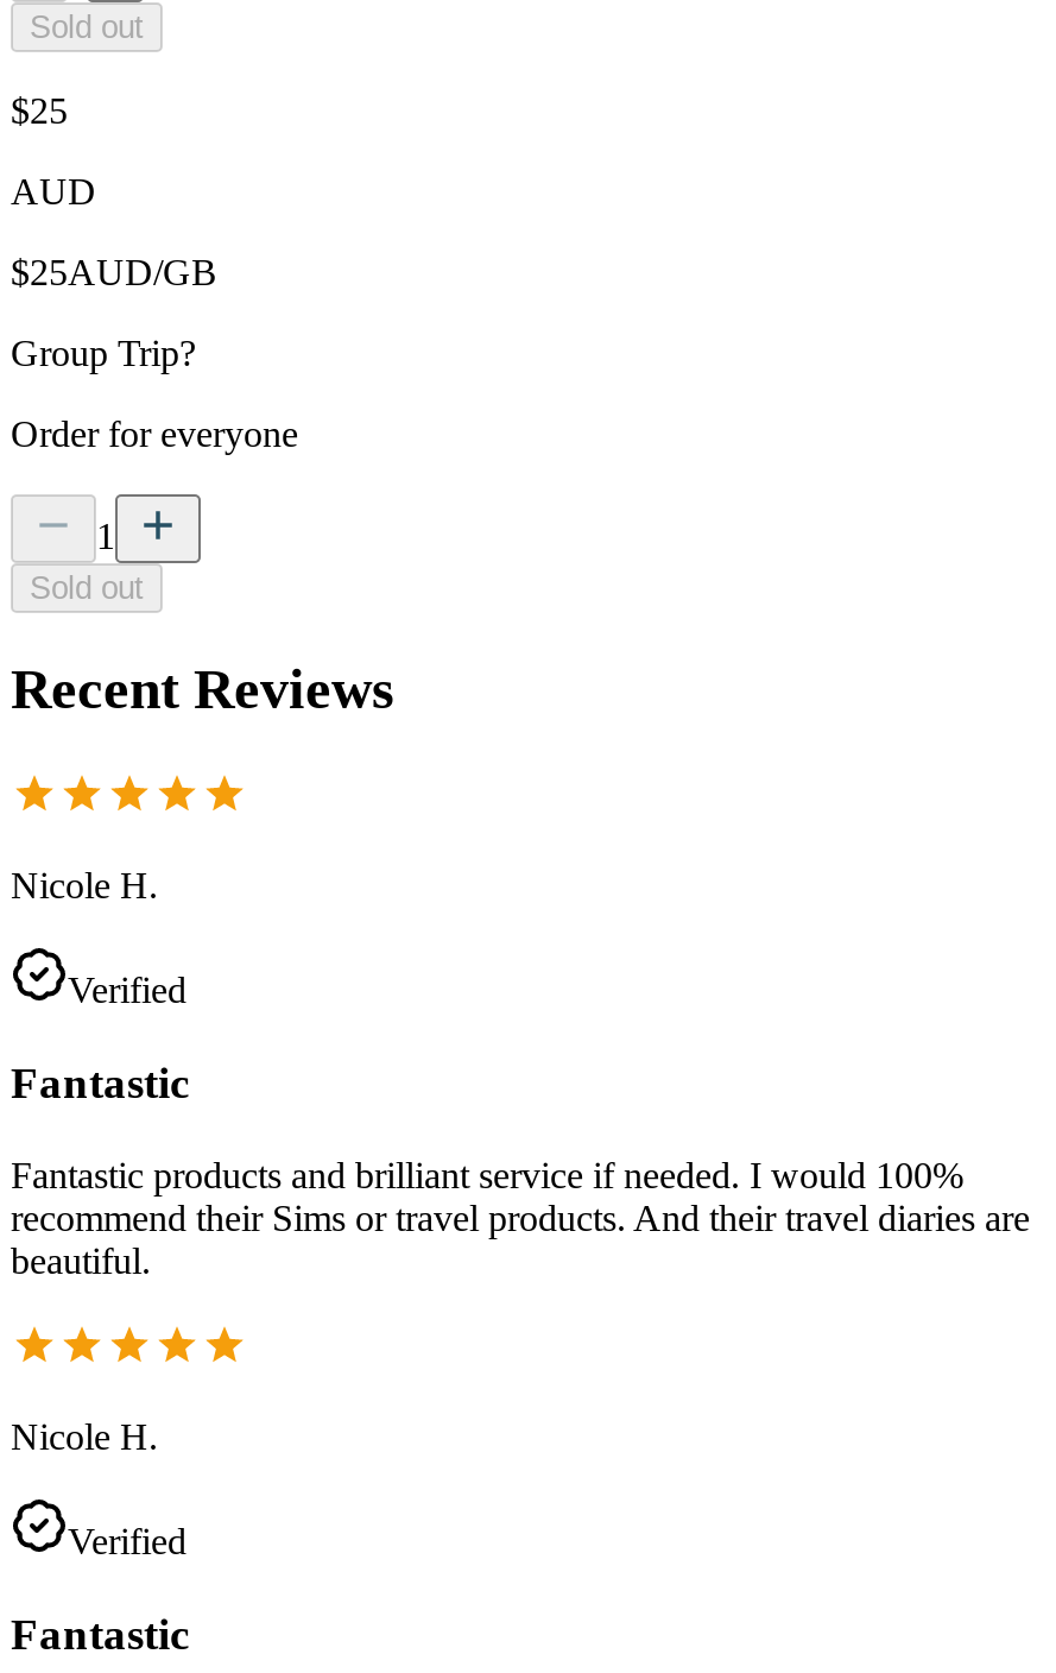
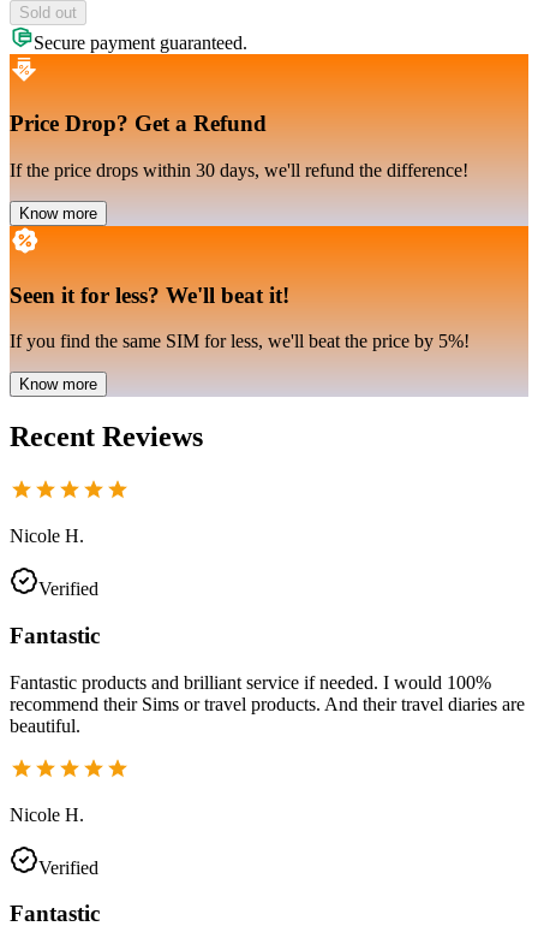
none -> [8,53,530,397] [image]
[11,89,298,605] $25 | AUD | $25AUD/GB | Group Trip? | Order for everyone | 1 | Sold out -> [10,33,470,393] Secure payment guaranteed. | Price Drop? Get a Refund | If the price drops within 30 days, we'll refund the difference! | Know more | Seen it for less? We'll beat it! | If you find the same SIM for less, we'll beat the price by 5%! | Know more

